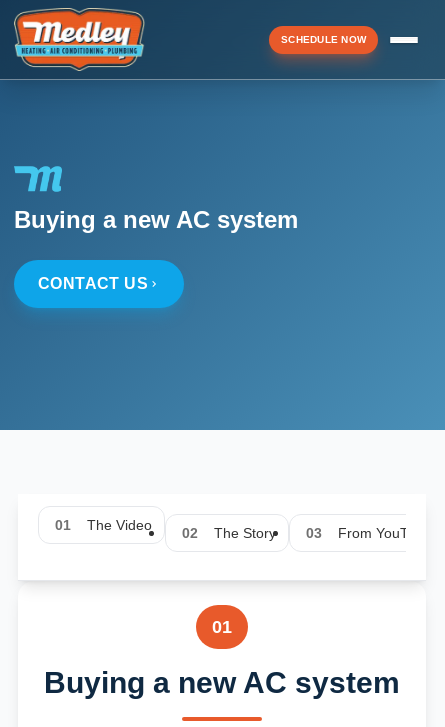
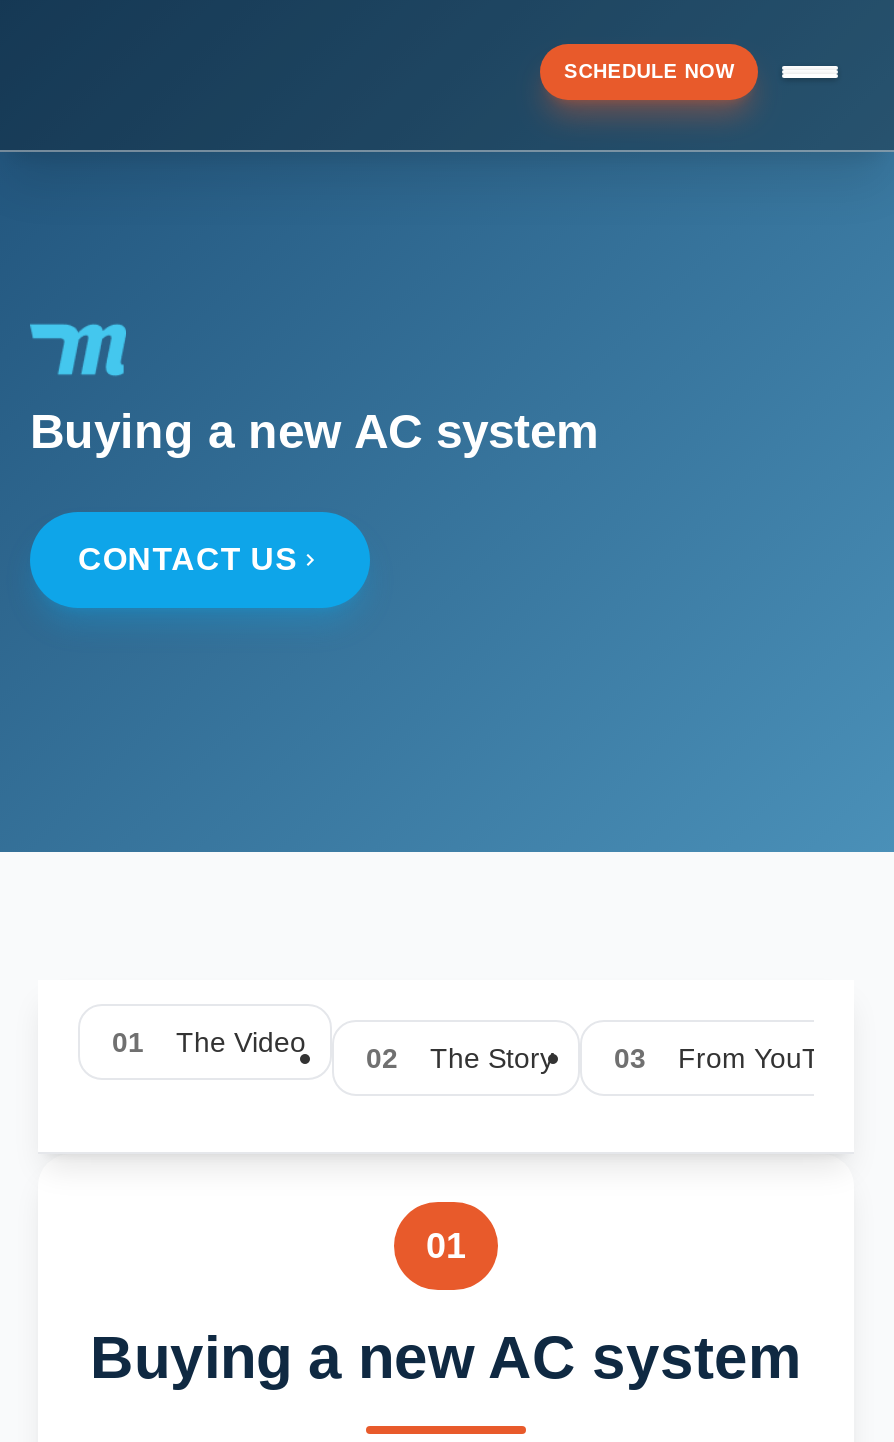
[13,7,145,72] [image] -> none

